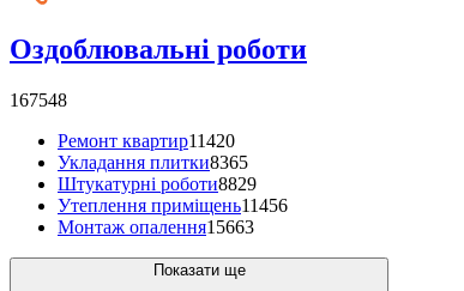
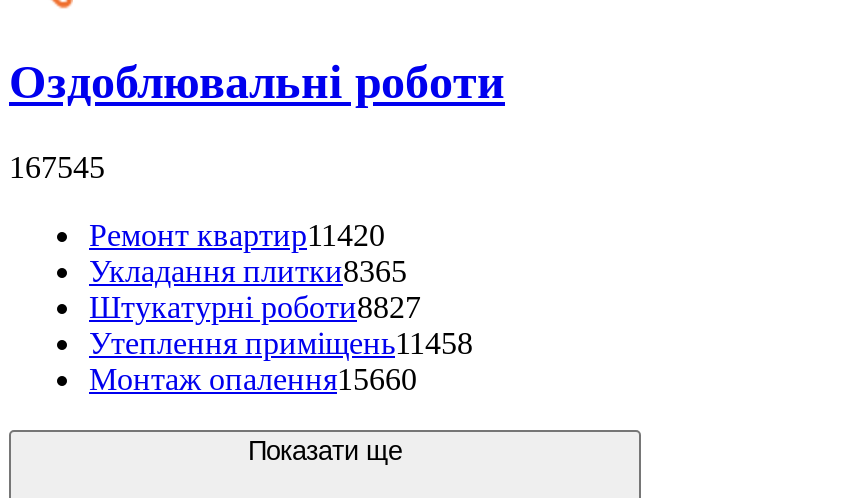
[10,90,67,111] 167548 -> [9,151,105,185] 167545
[58,174,257,194] Штукатурні роботи8829 -> [89,291,421,325] Штукатурні роботи8827
[58,196,288,216] Утеплення приміщень11456 -> [89,327,473,361] Утеплення приміщень11458
[58,217,254,237] Монтаж опалення15663 -> [89,363,417,397] Монтаж опалення15660

